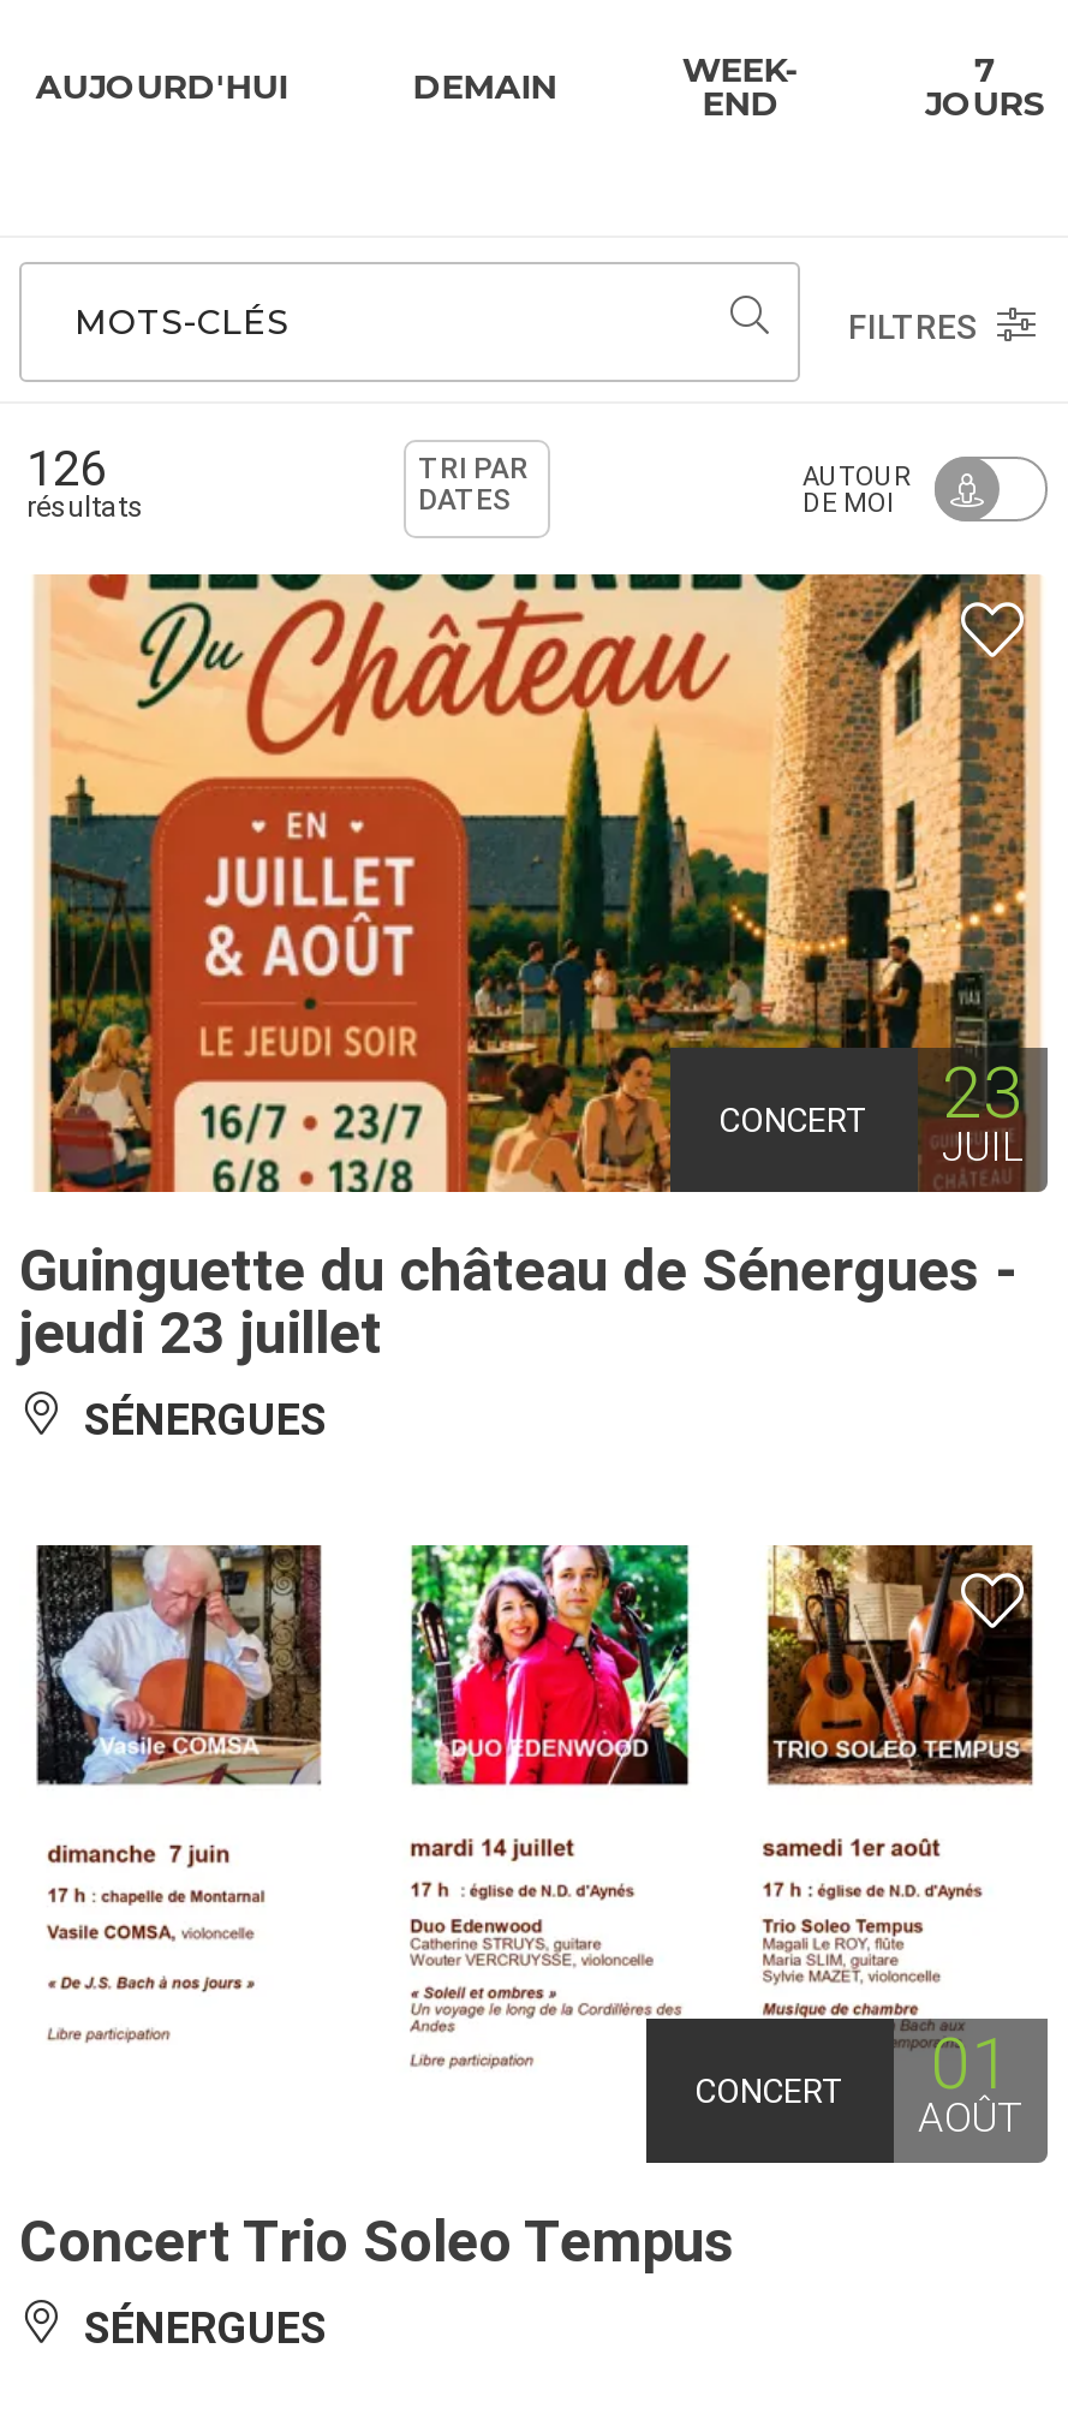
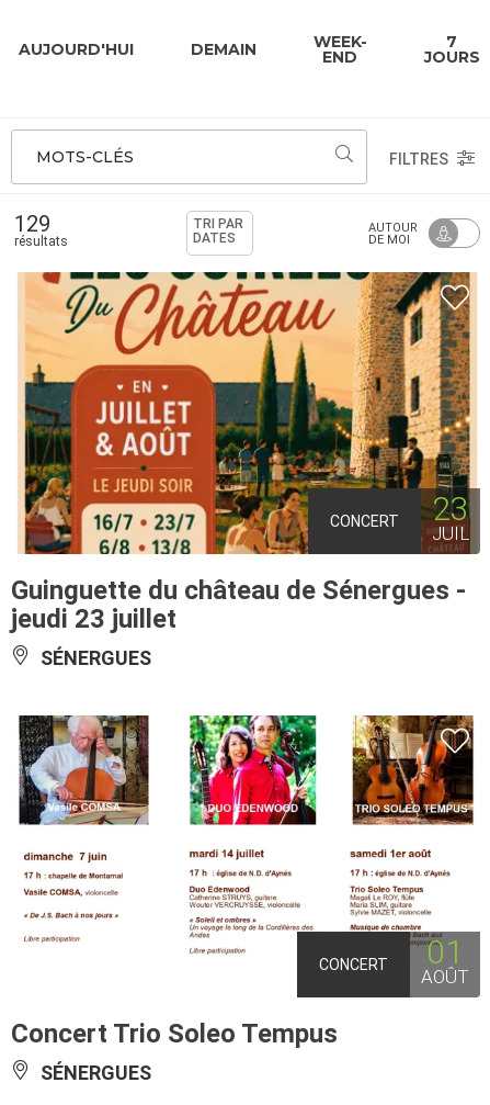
[26,440,106,497] 126 -> [14,211,50,237] 129

